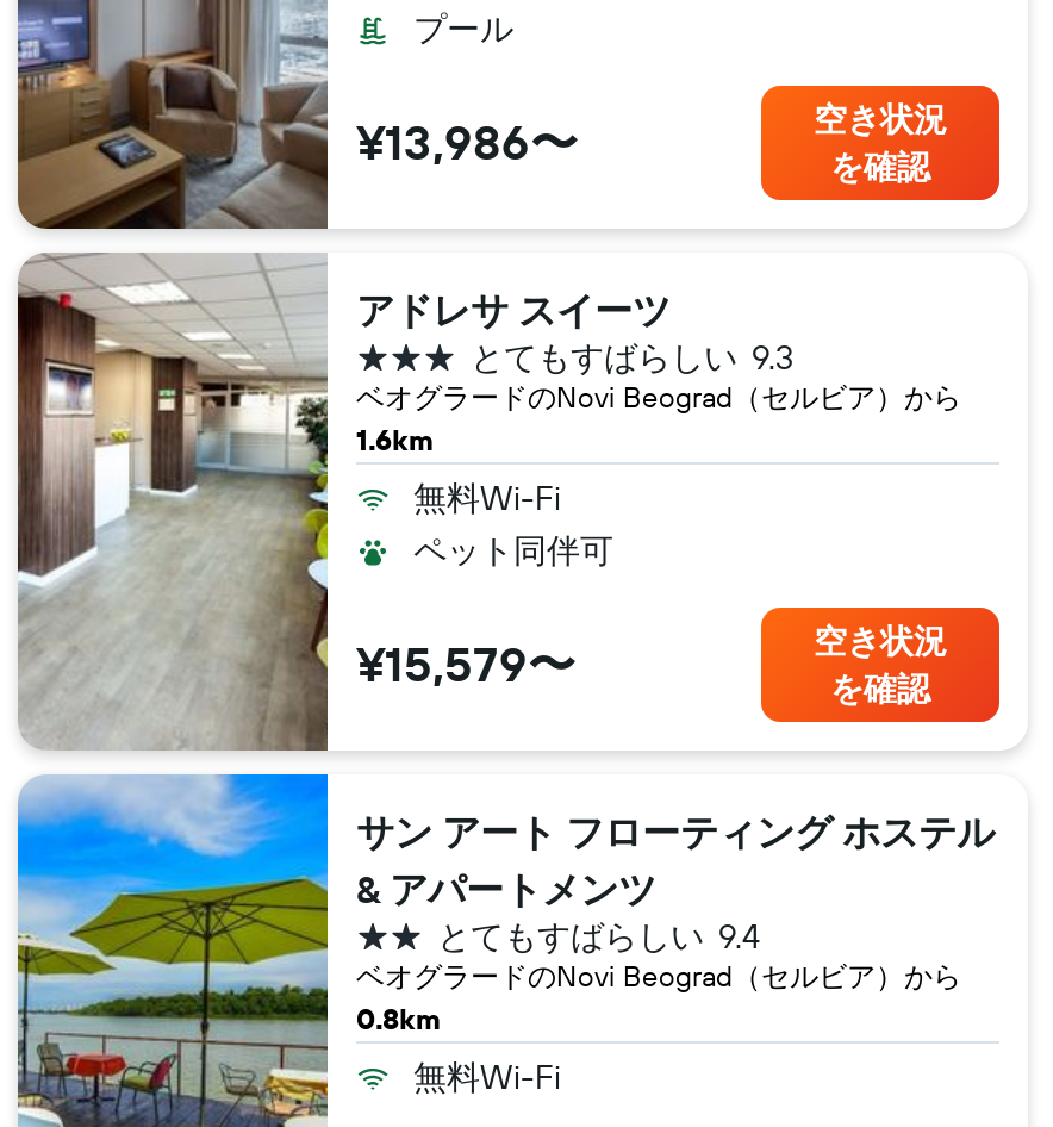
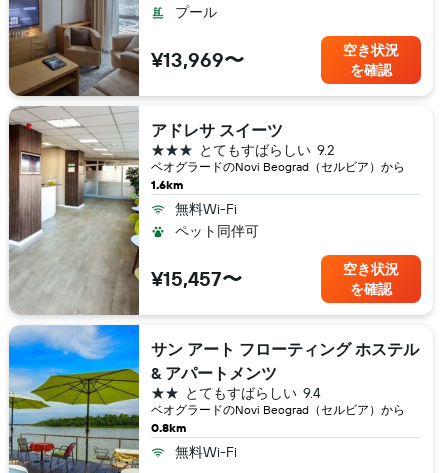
[356,112,578,172] ¥13,986〜 -> [151,47,244,72] ¥13,969〜
[752,336,795,379] 9.3 -> [317,141,334,159] 9.2
[356,634,575,693] ¥15,579〜 -> [151,266,242,291] ¥15,457〜

